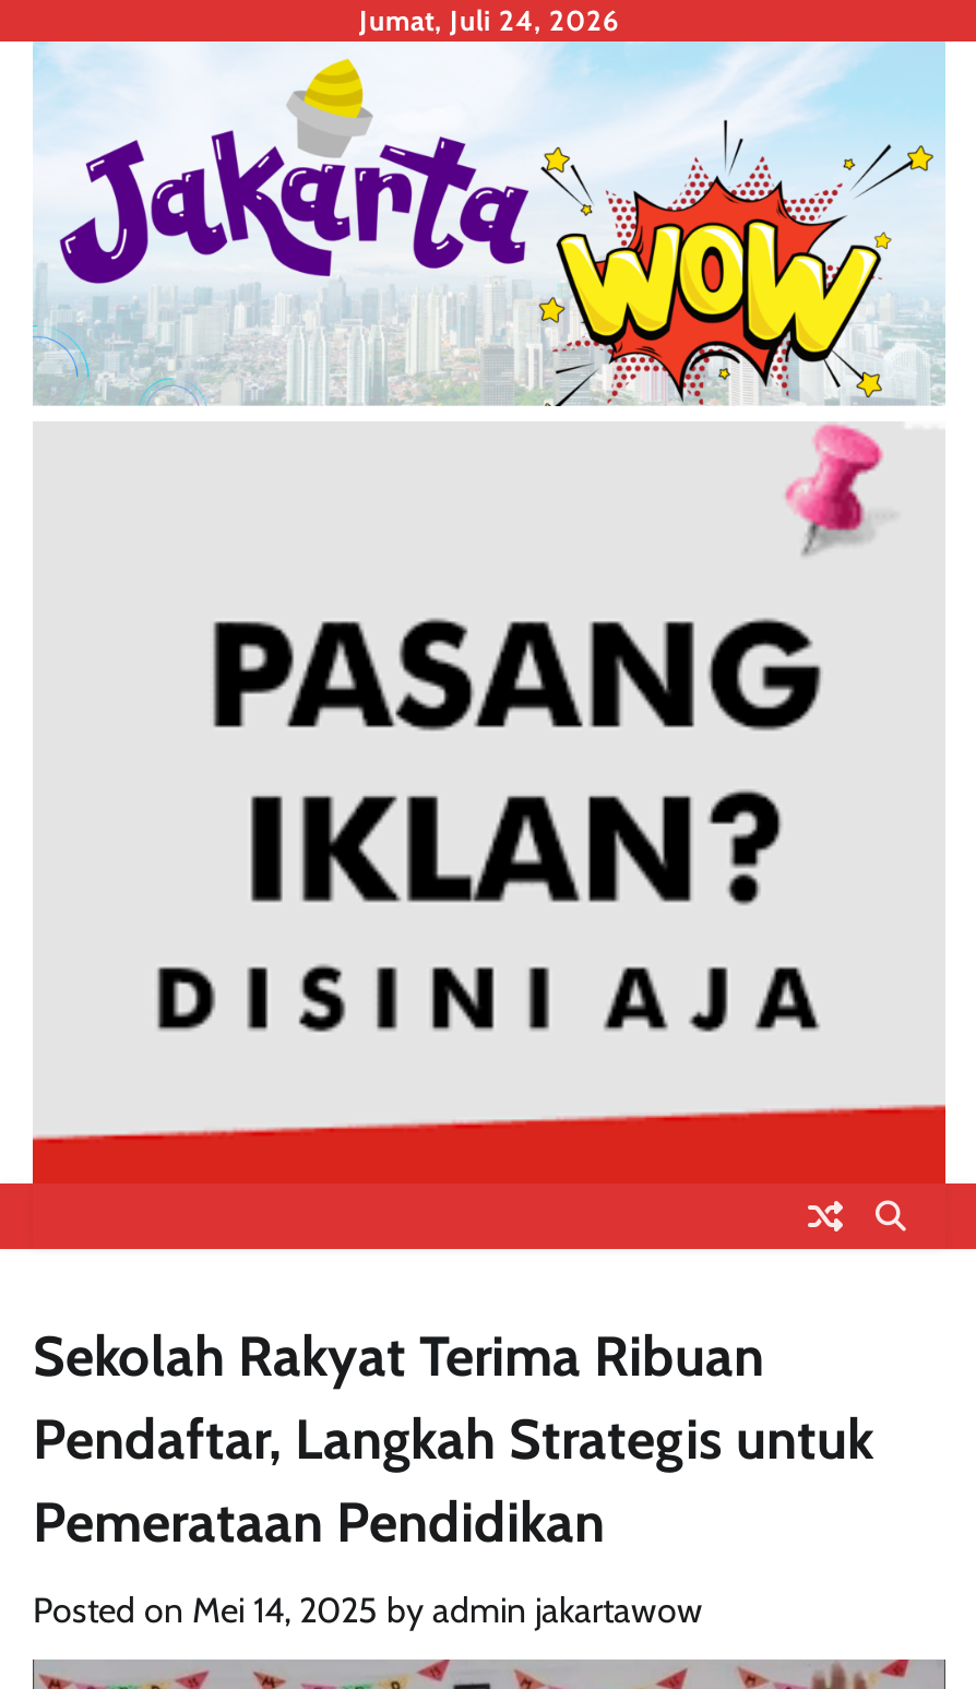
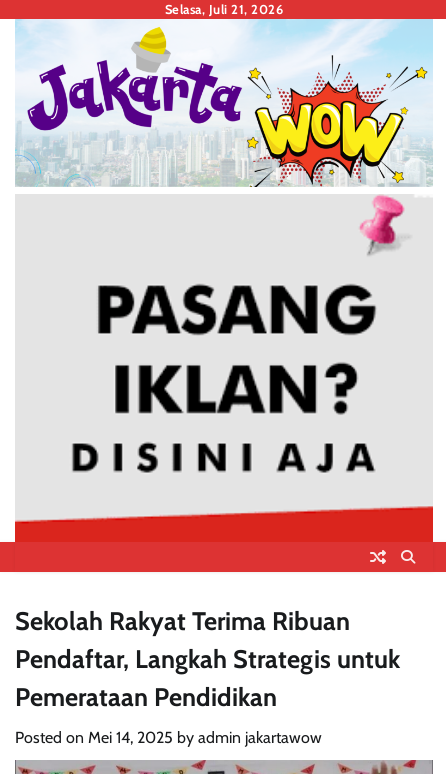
[359,4,619,37] Jumat, Juli 24, 2026 -> [165,2,283,17] Selasa, Juli 21, 2026

